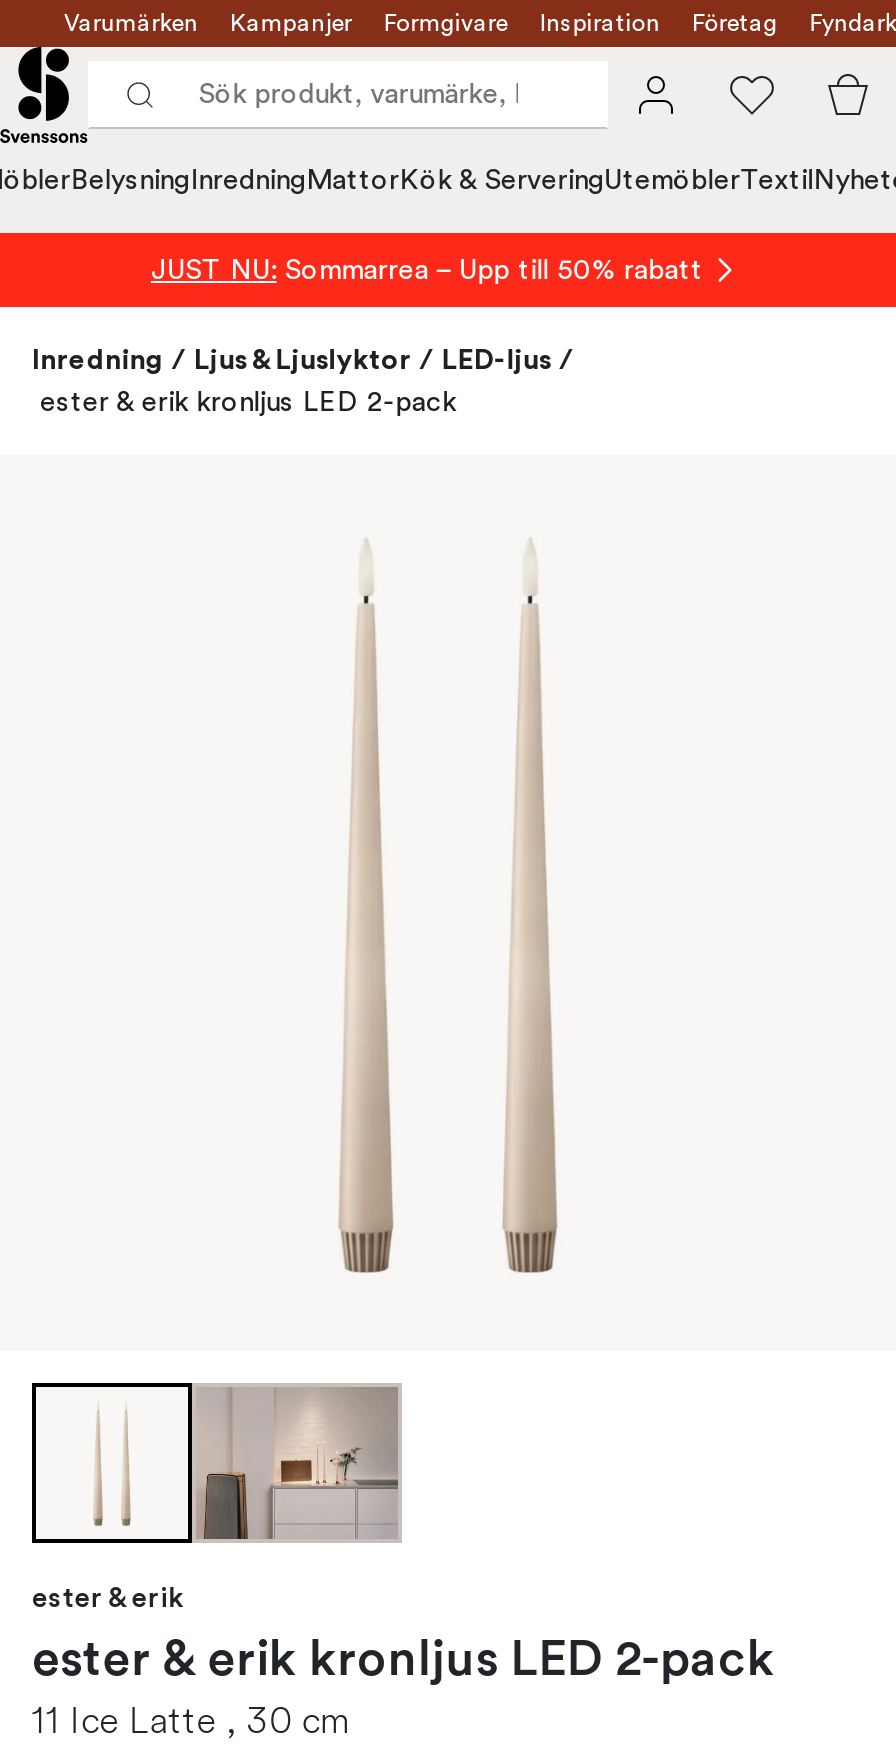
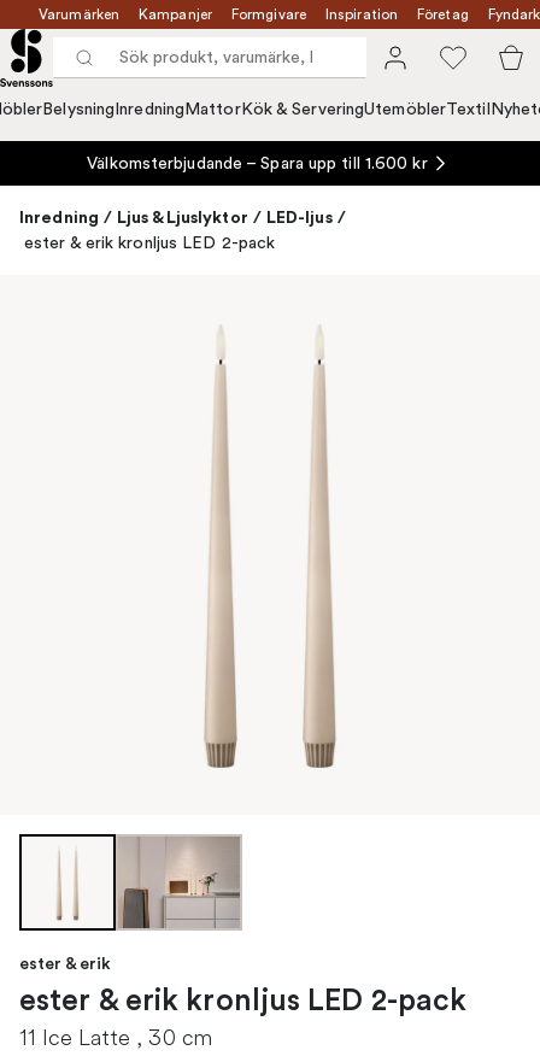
[151,255,703,285] JUST NU: Sommarrea – Upp till 50% rabatt -> [87,154,428,172] Välkomsterbjudande – Spara upp till 1.600 kr

